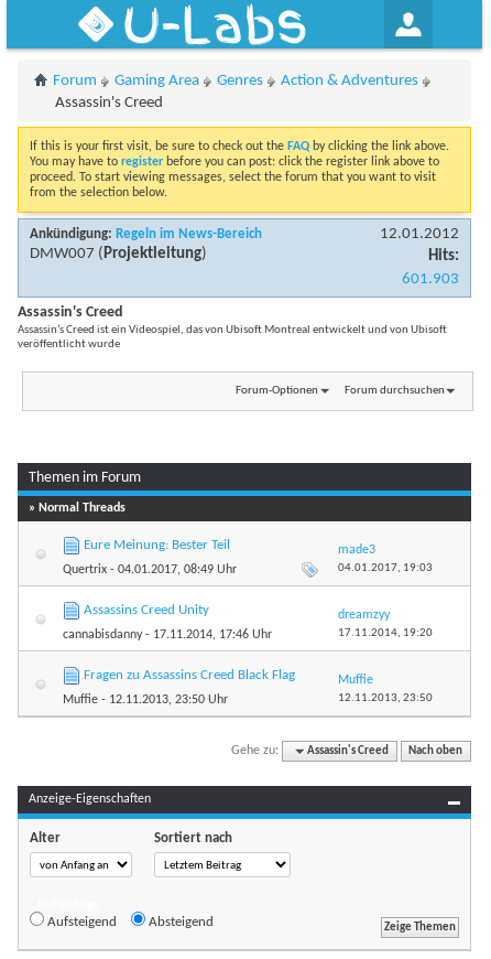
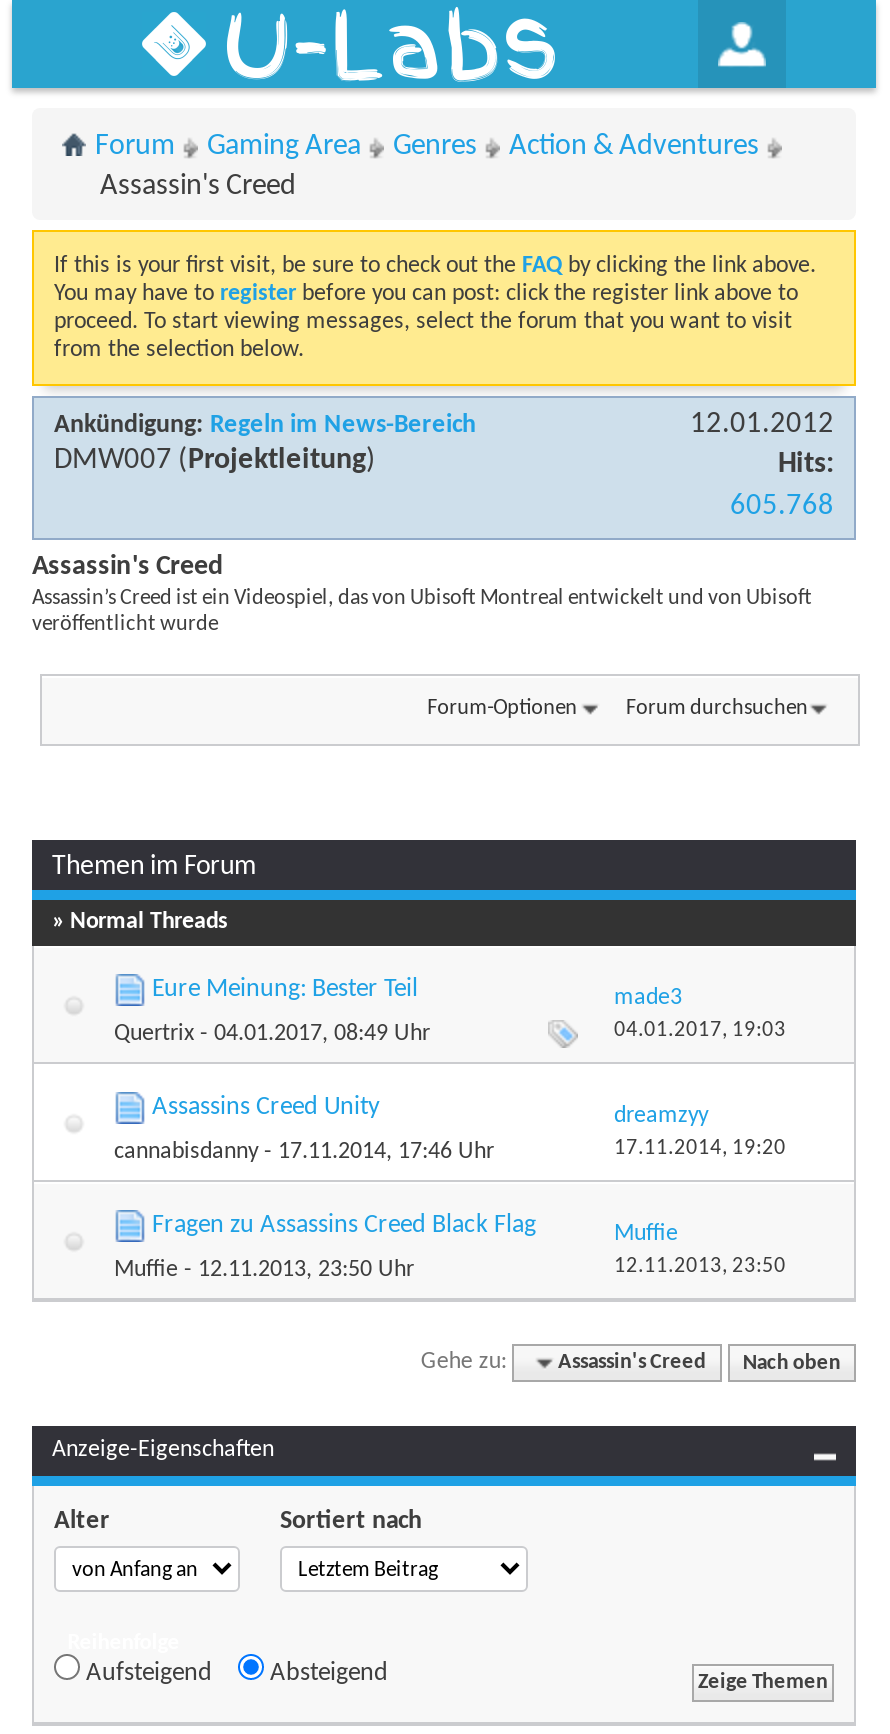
[402,271,459,288] 601.903 -> [730,492,834,522] 605.768

